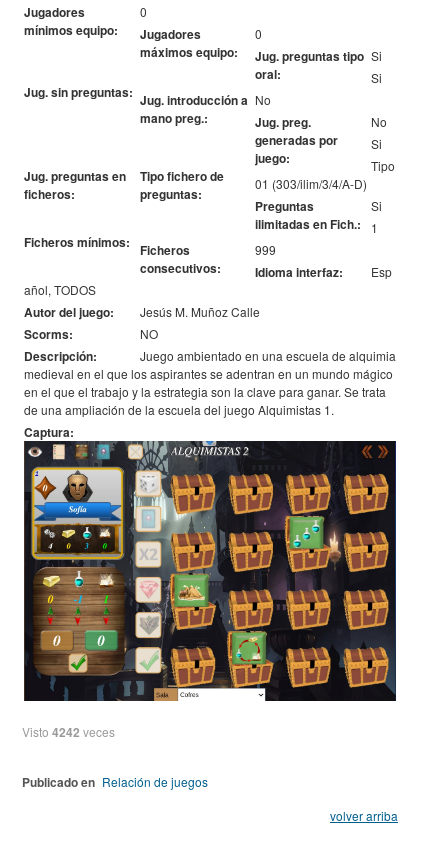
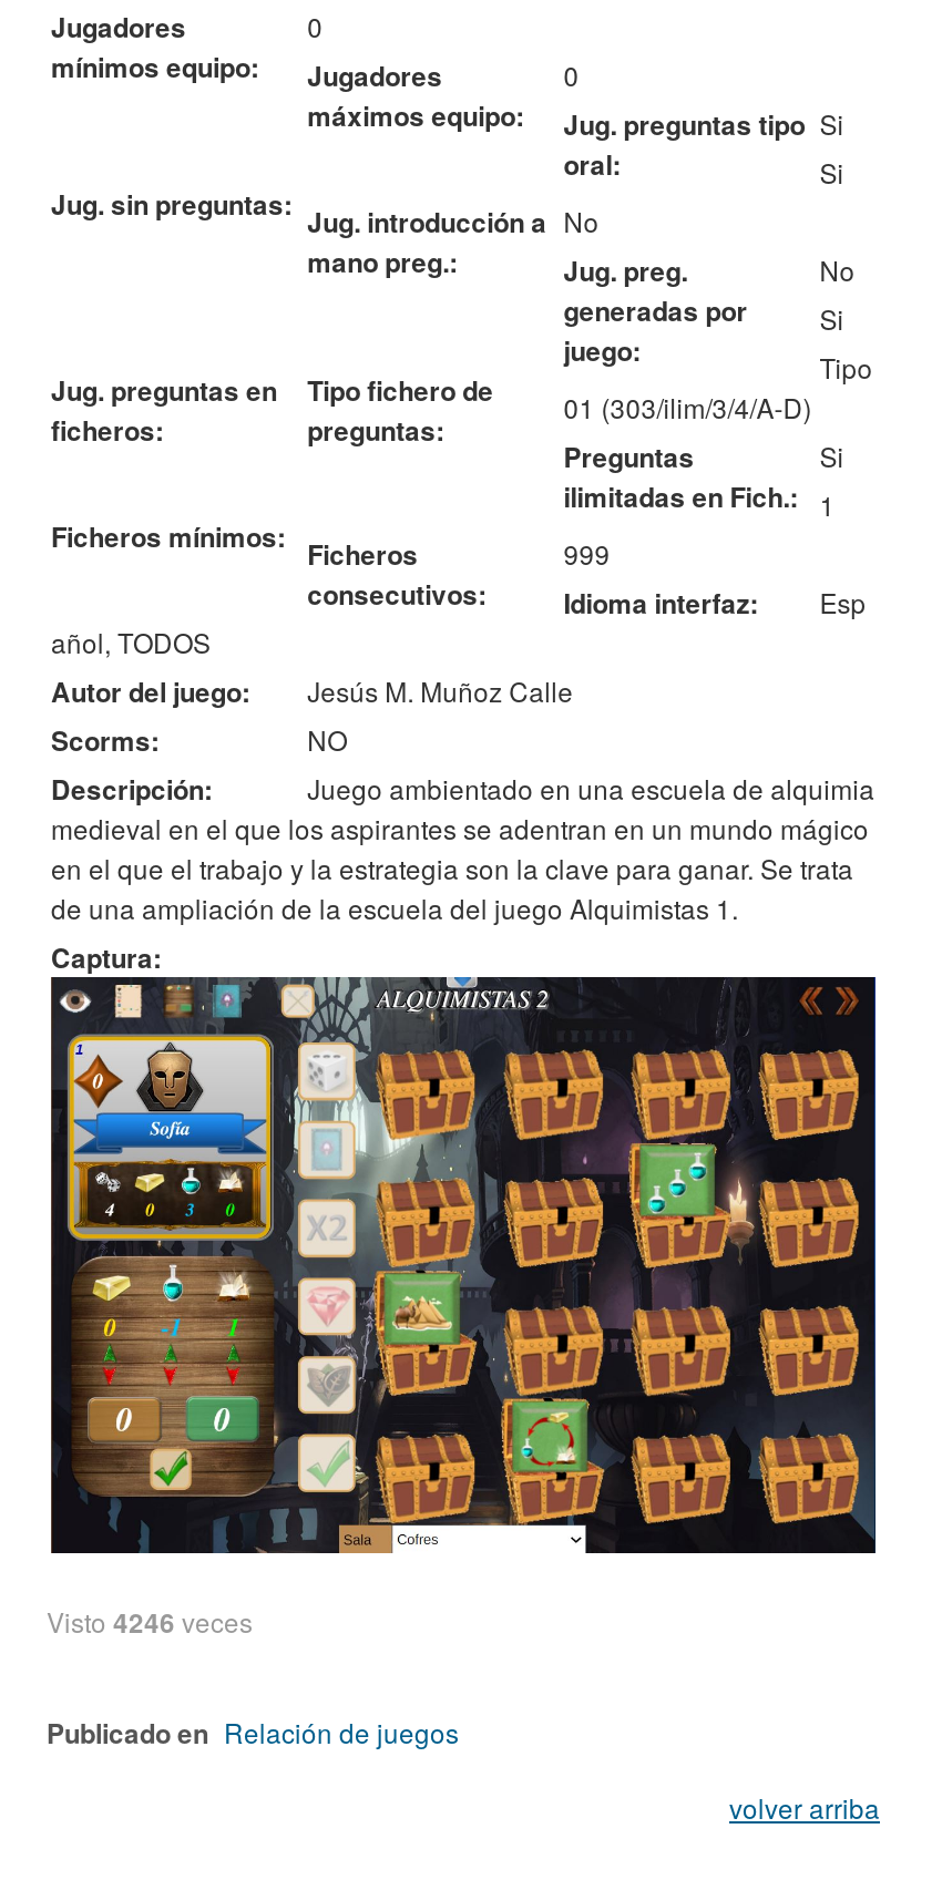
[22,722,115,740] Visto 4242 veces -> [47,1601,253,1641] Visto 4246 veces

